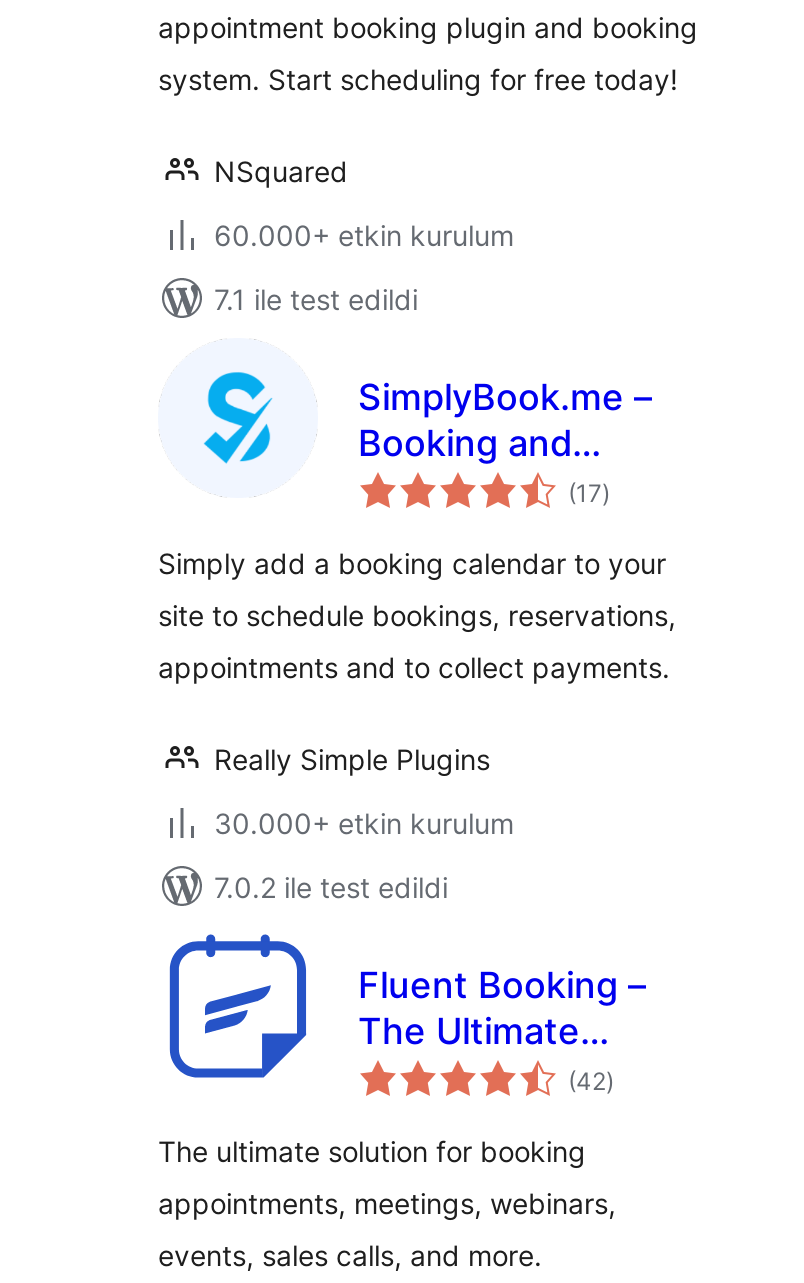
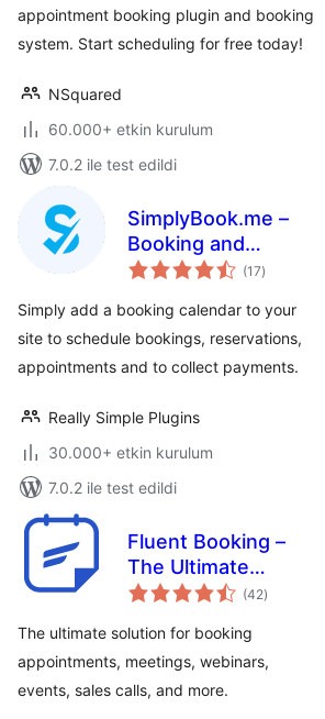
[214,282,418,316] 7.1 ile test edildi -> [48,155,177,174] 7.0.2 ile test edildi

